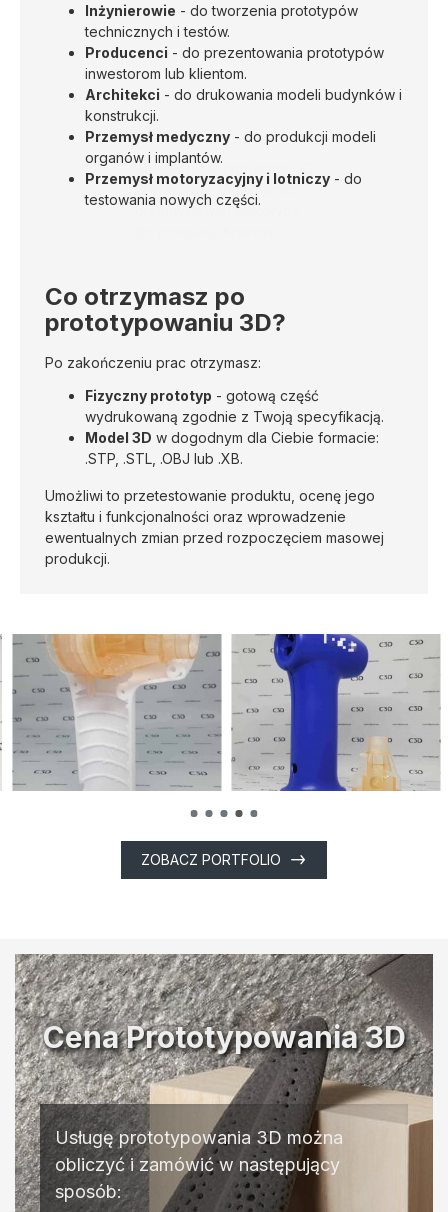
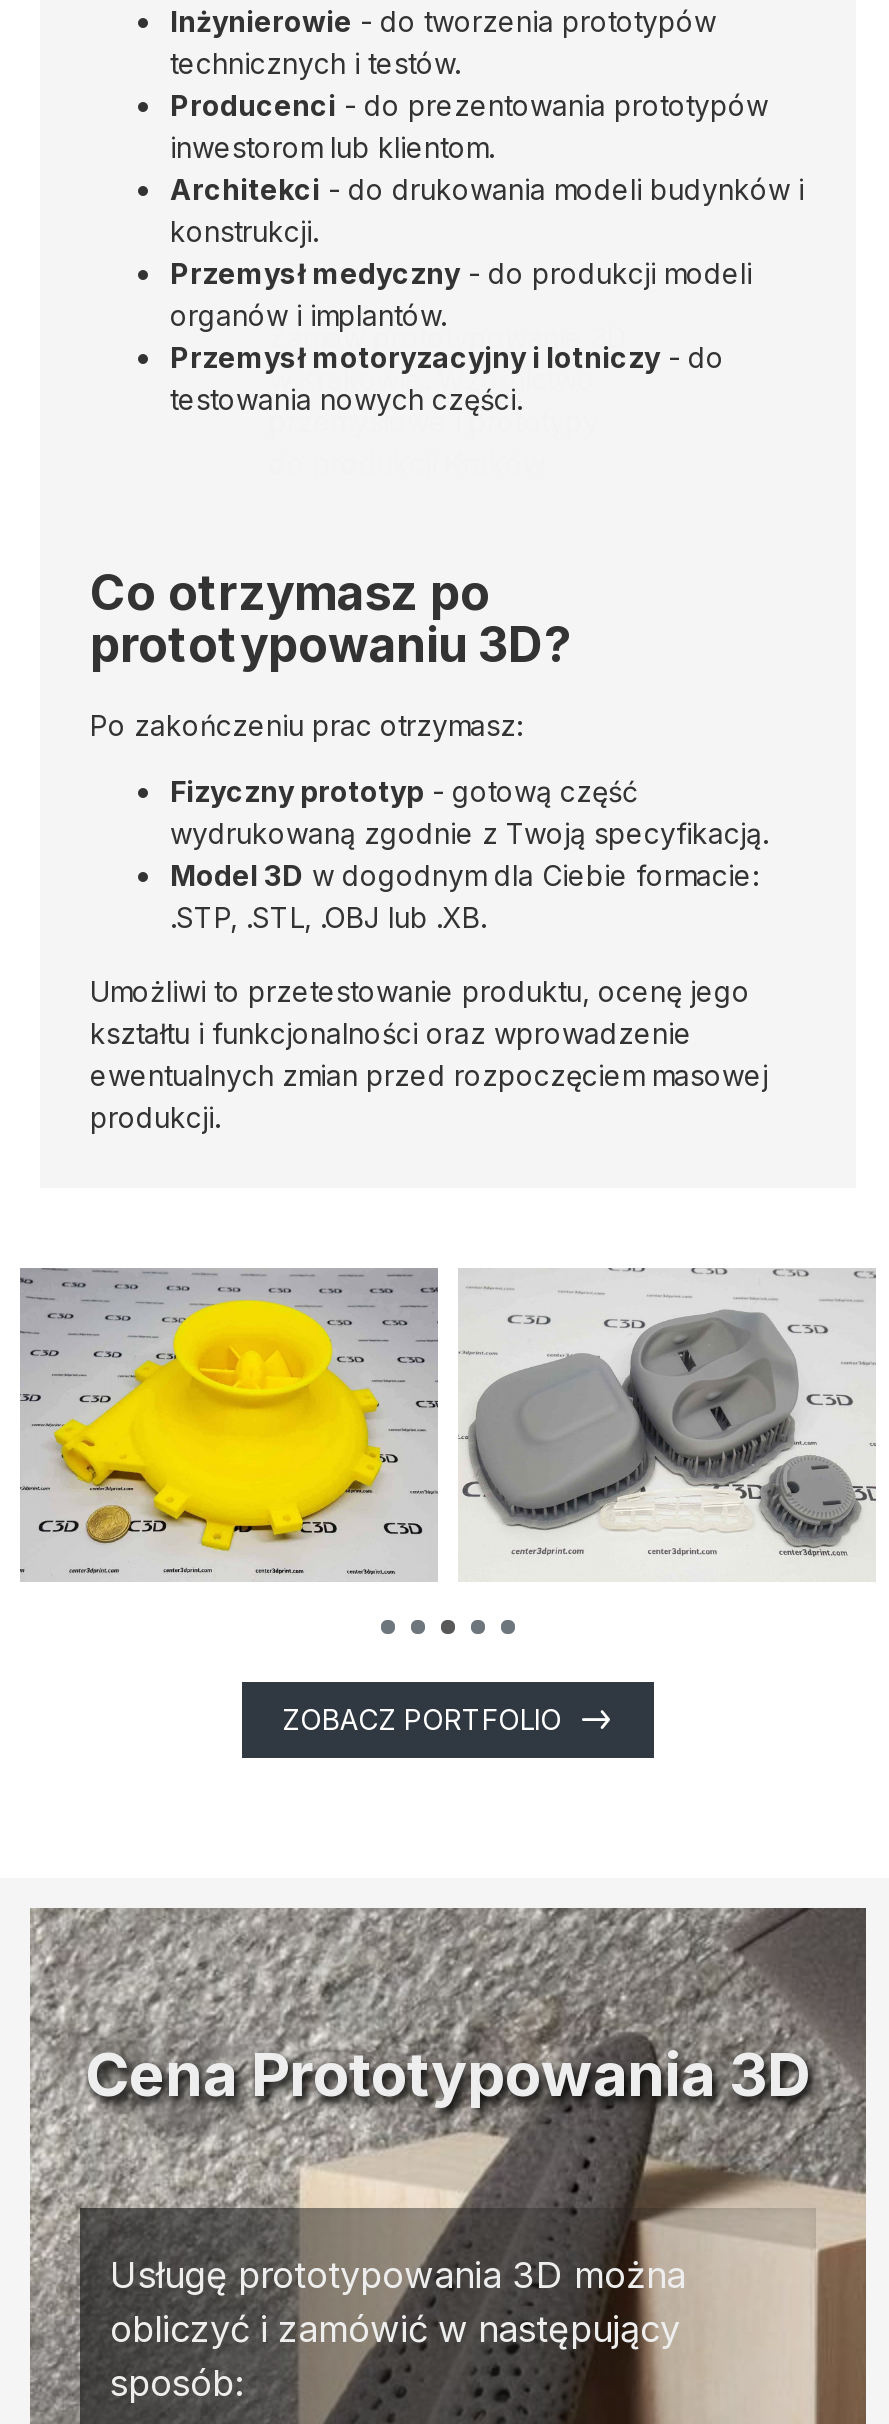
[10,633,222,791] [image] -> [18,1268,442,1578] [image]
[231,633,442,792] [image] -> [462,1268,880,1582] [image]

